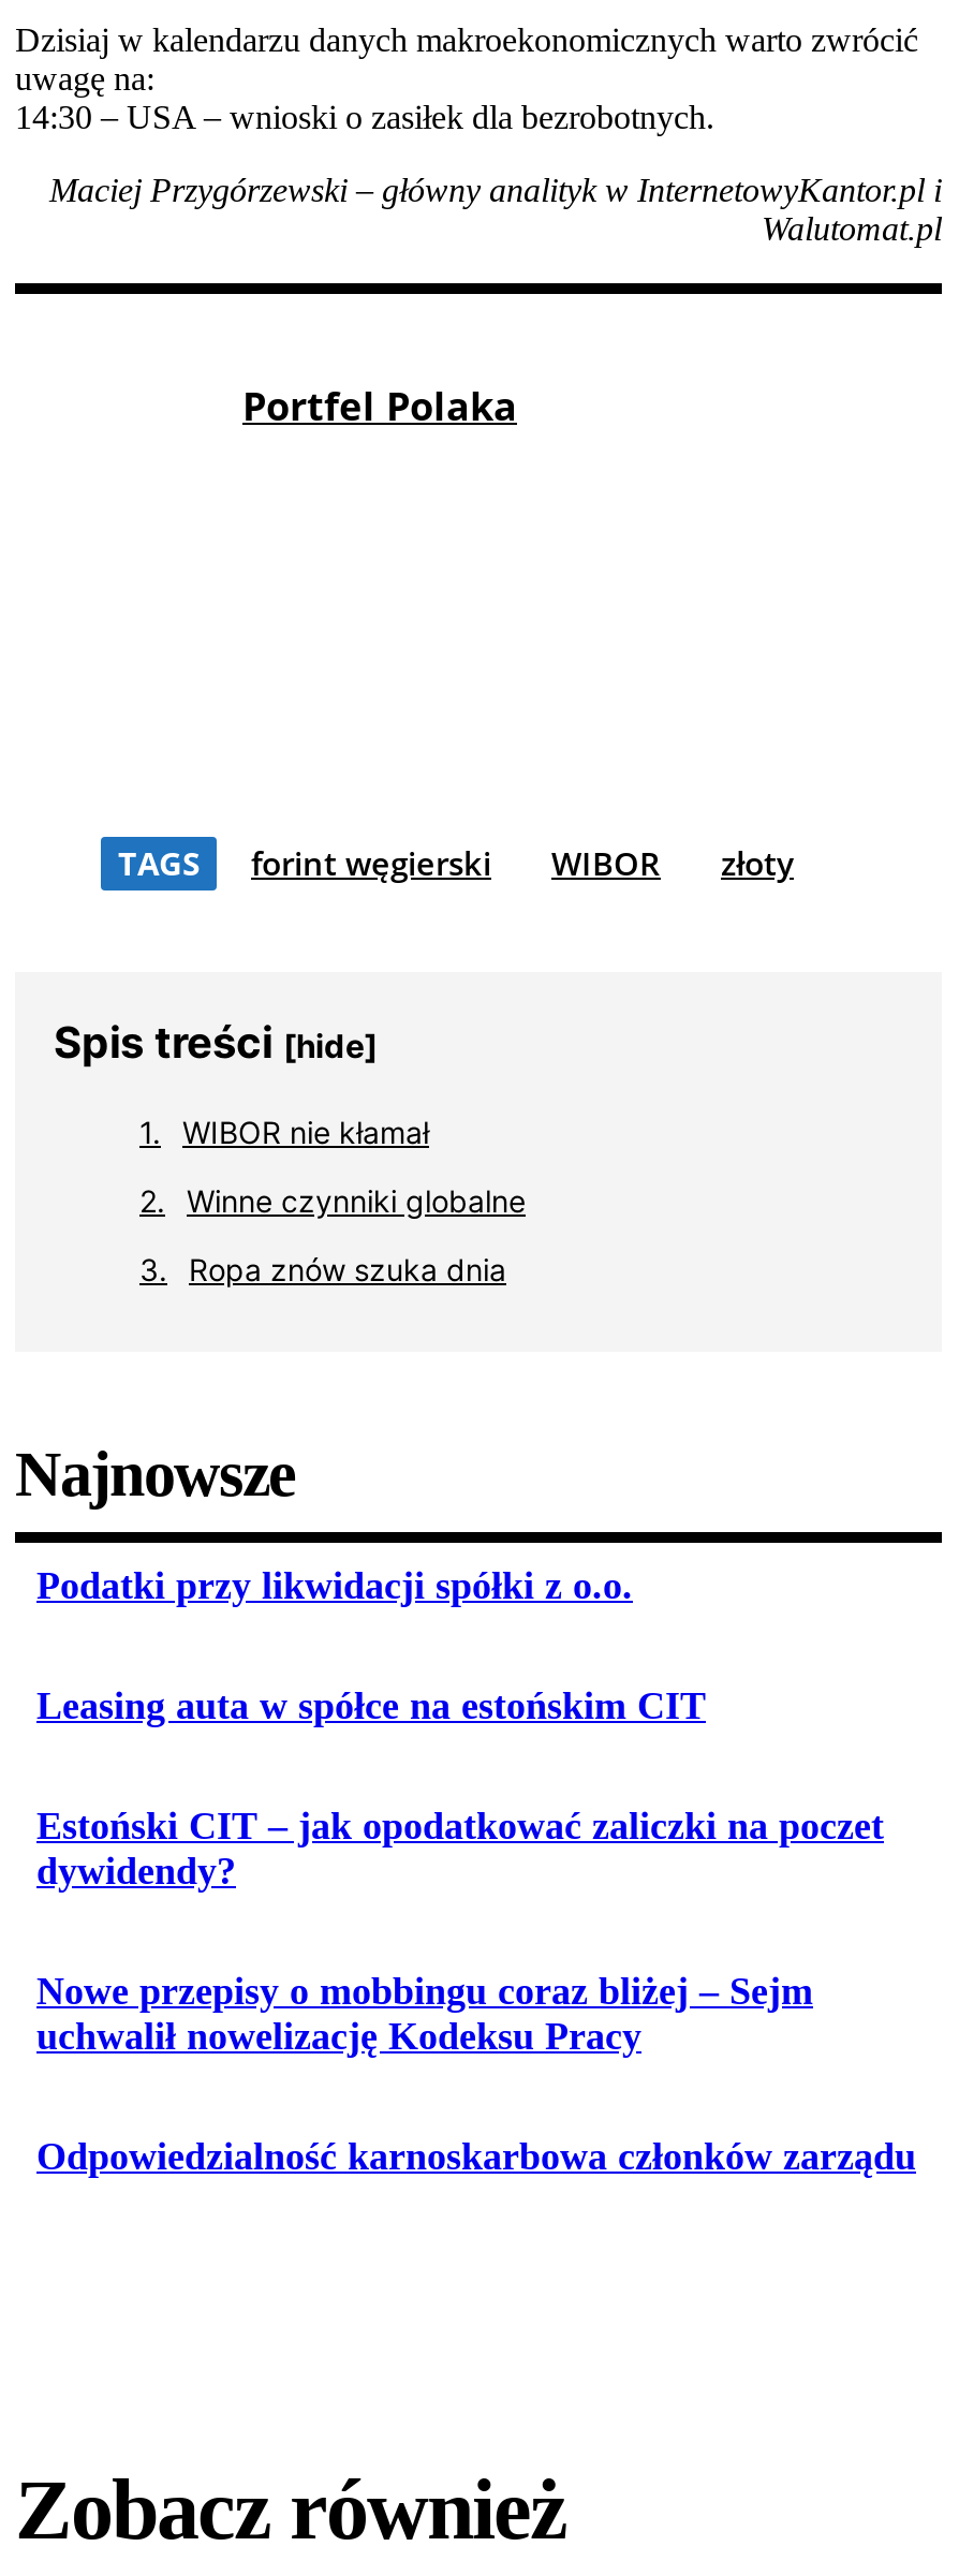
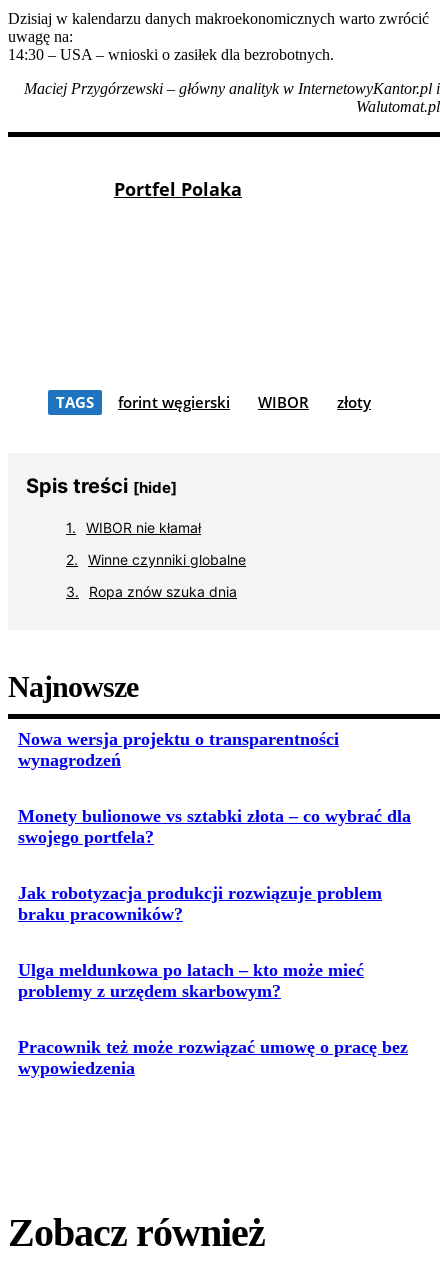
[36,1564,633,1607] Podatki przy likwidacji spółki z o.o. -> [18,729,339,770] Nowa wersja projektu o transparentności | wynagrodzeń
[36,1684,706,1727] Leasing auta w spółce na estońskim CIT -> [18,806,411,847] Monety bulionowe vs sztabki złota – co wybrać dla | swojego portfela?
[36,1805,884,1893] Estoński CIT – jak opodatkować zaliczki na poczet | dywidendy? -> [18,883,382,924] Jak robotyzacja produkcji rozwiązuje problem | braku pracowników?
[36,1970,813,2058] Nowe przepisy o mobbingu coraz bliżej – Sejm | uchwalił nowelizację Kodeksu Pracy -> [18,960,364,1001] Ulga meldunkowa po latach – kto może mieć | problemy z urzędem skarbowym?
[36,2135,916,2178] Odpowiedzialność karnoskarbowa członków zarządu -> [18,1037,408,1078] Pracownik też może rozwiązać umowę o pracę bez | wypowiedzenia

